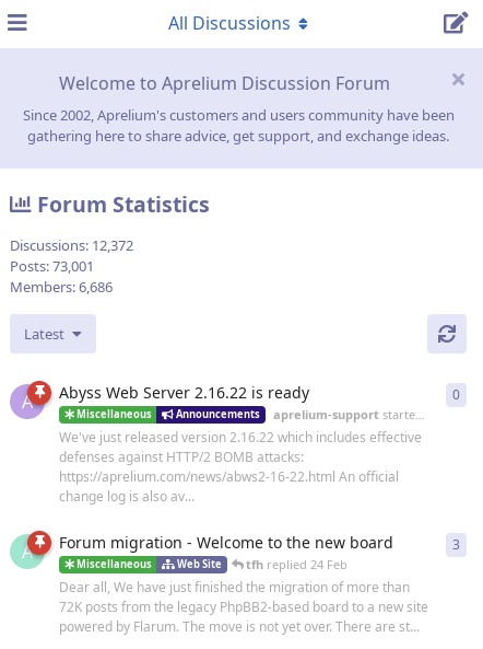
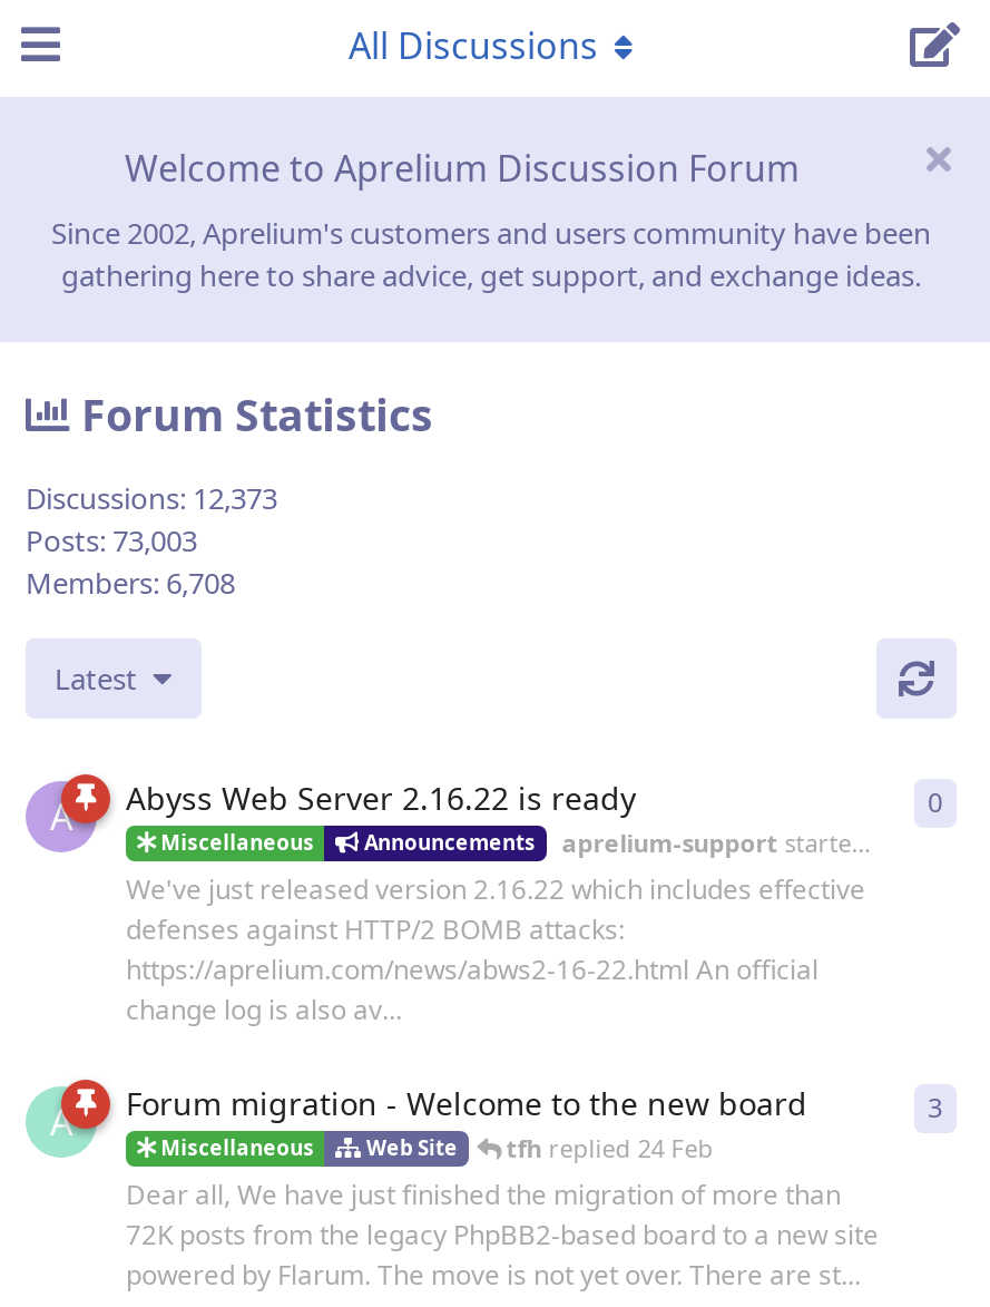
[10,236,133,255] Discussions: 12,372 -> [26,478,277,519] Discussions: 12,373
[10,256,94,276] Posts: 73,001 -> [26,521,197,561] Posts: 73,003
[10,277,113,297] Members: 6,686 -> [26,563,235,603] Members: 6,708

